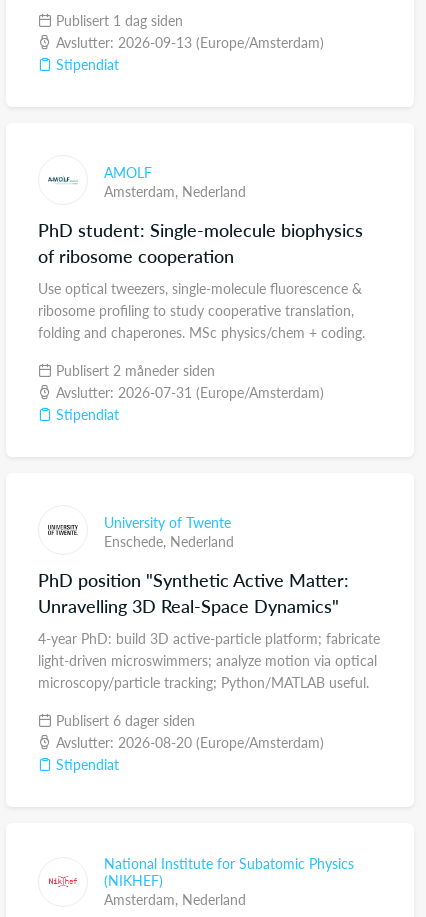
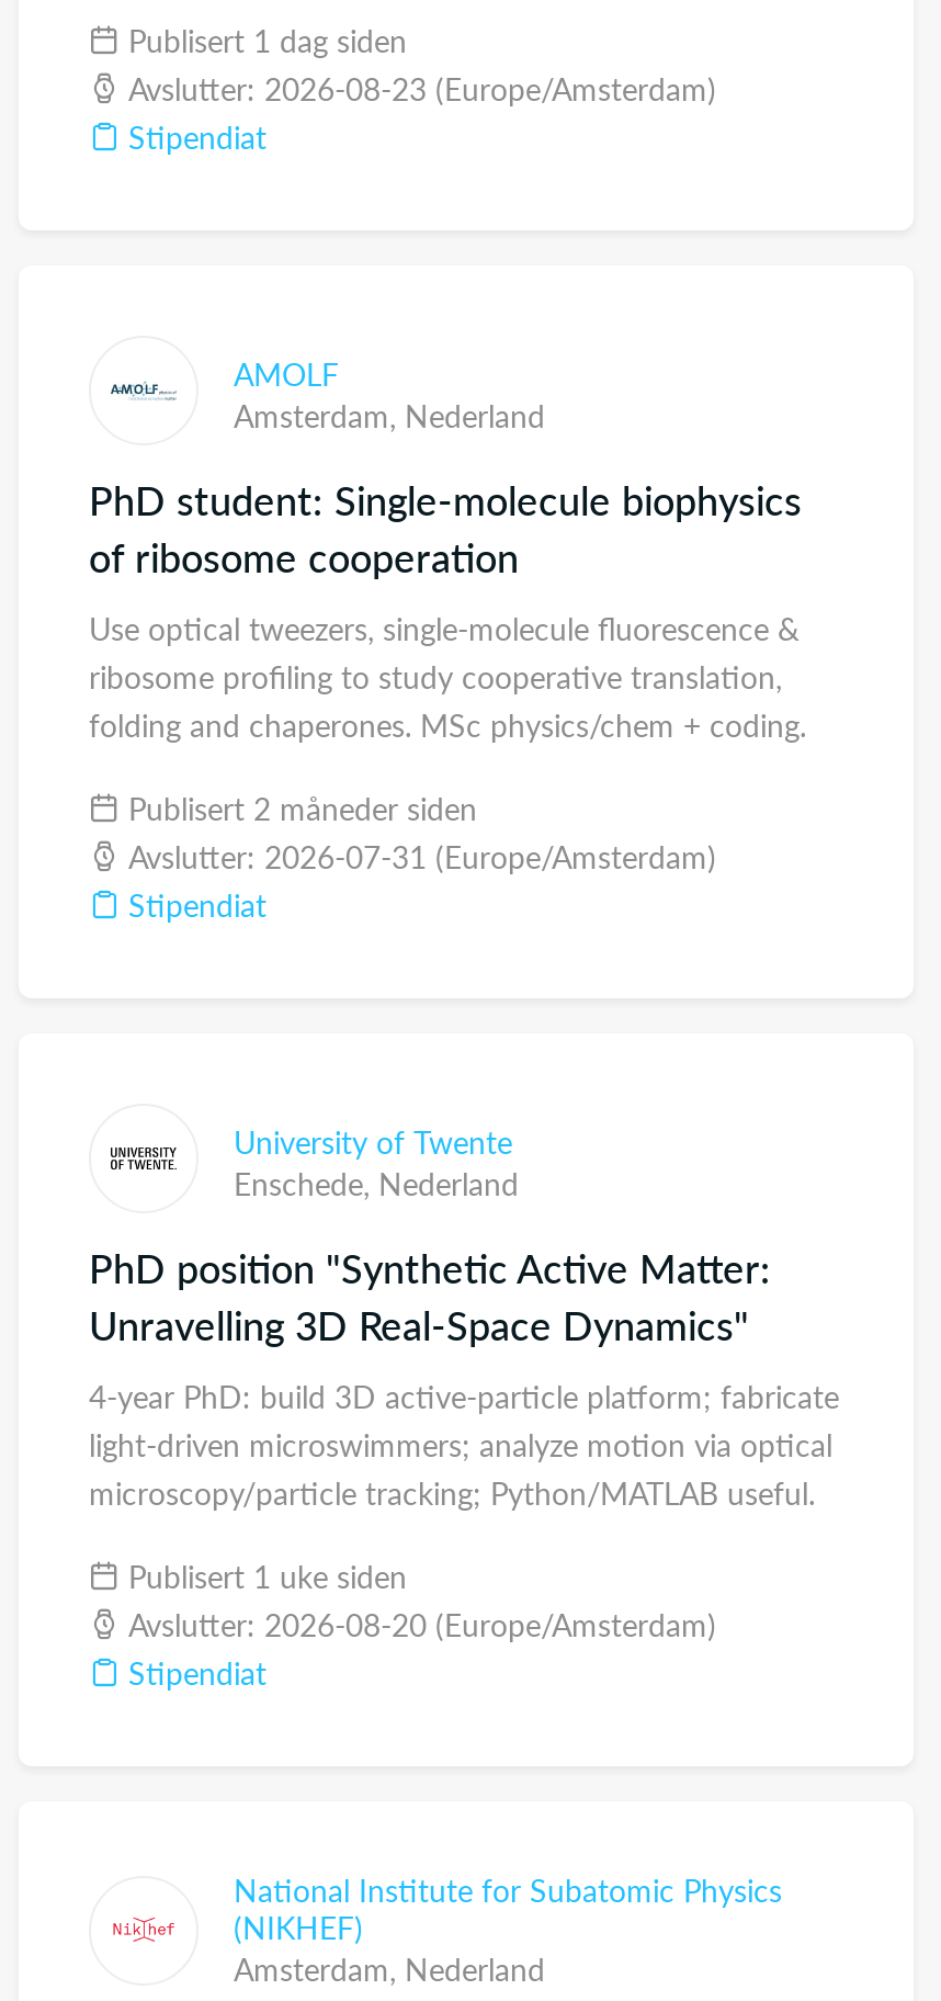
[52,32,324,52] Avslutter: 2026-09-13 (Europe/Amsterdam) -> [120,66,716,110] Avslutter: 2026-08-23 (Europe/Amsterdam)
[52,710,195,730] Publisert 6 dager siden -> [120,1553,407,1597] Publisert 1 uke siden

